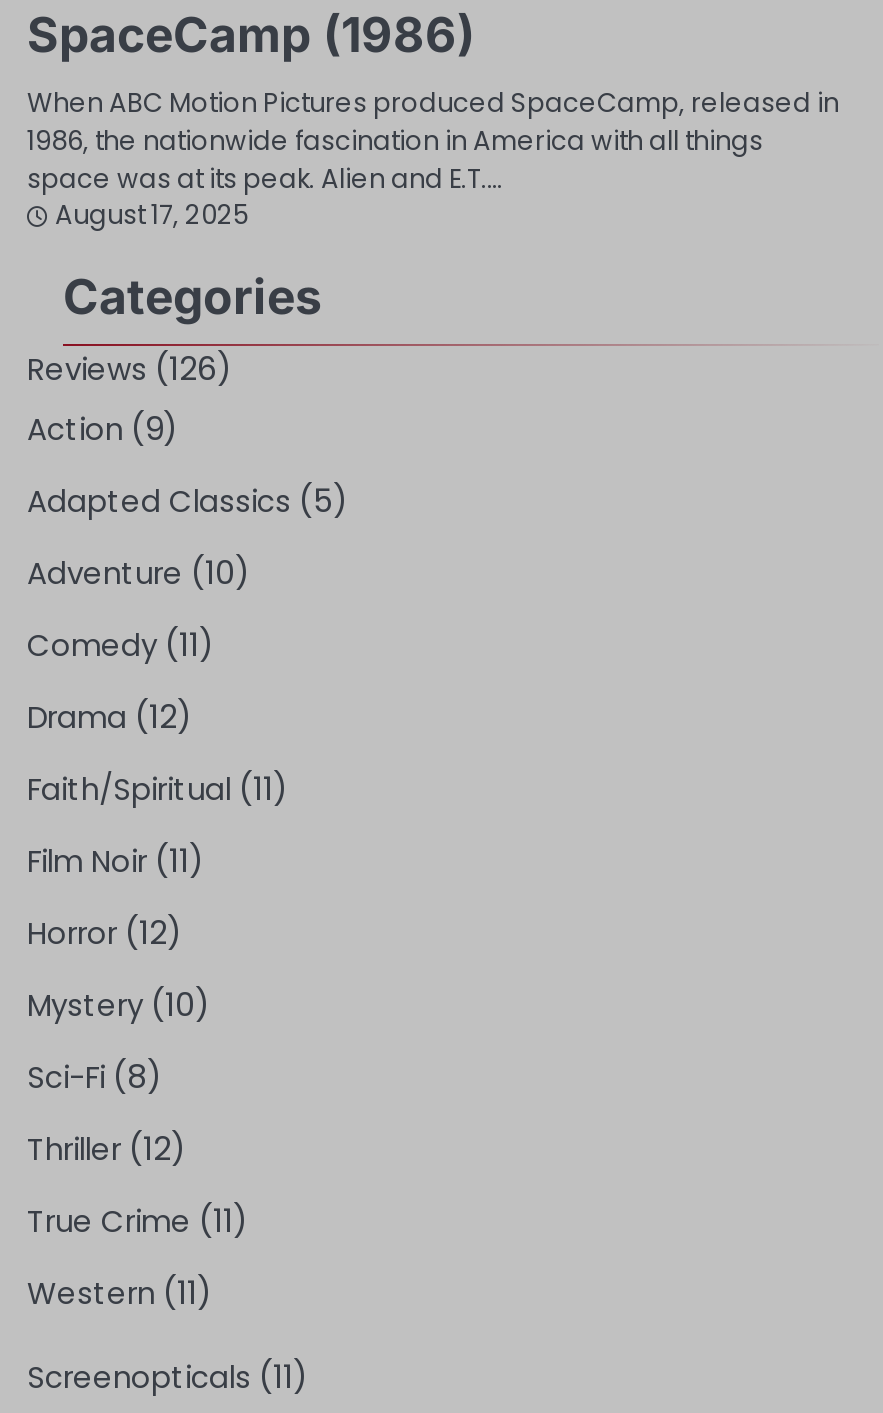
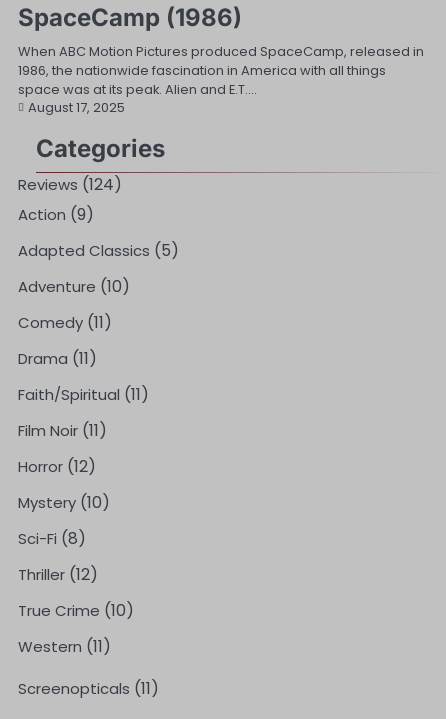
[27,346,233,392] Reviews(126) -> [18,173,122,196] Reviews(124)
[27,694,193,740] Drama (12) -> [18,347,97,370] Drama (11)
[27,1198,249,1244] True Crime (11) -> [18,599,134,622] True Crime (10)

